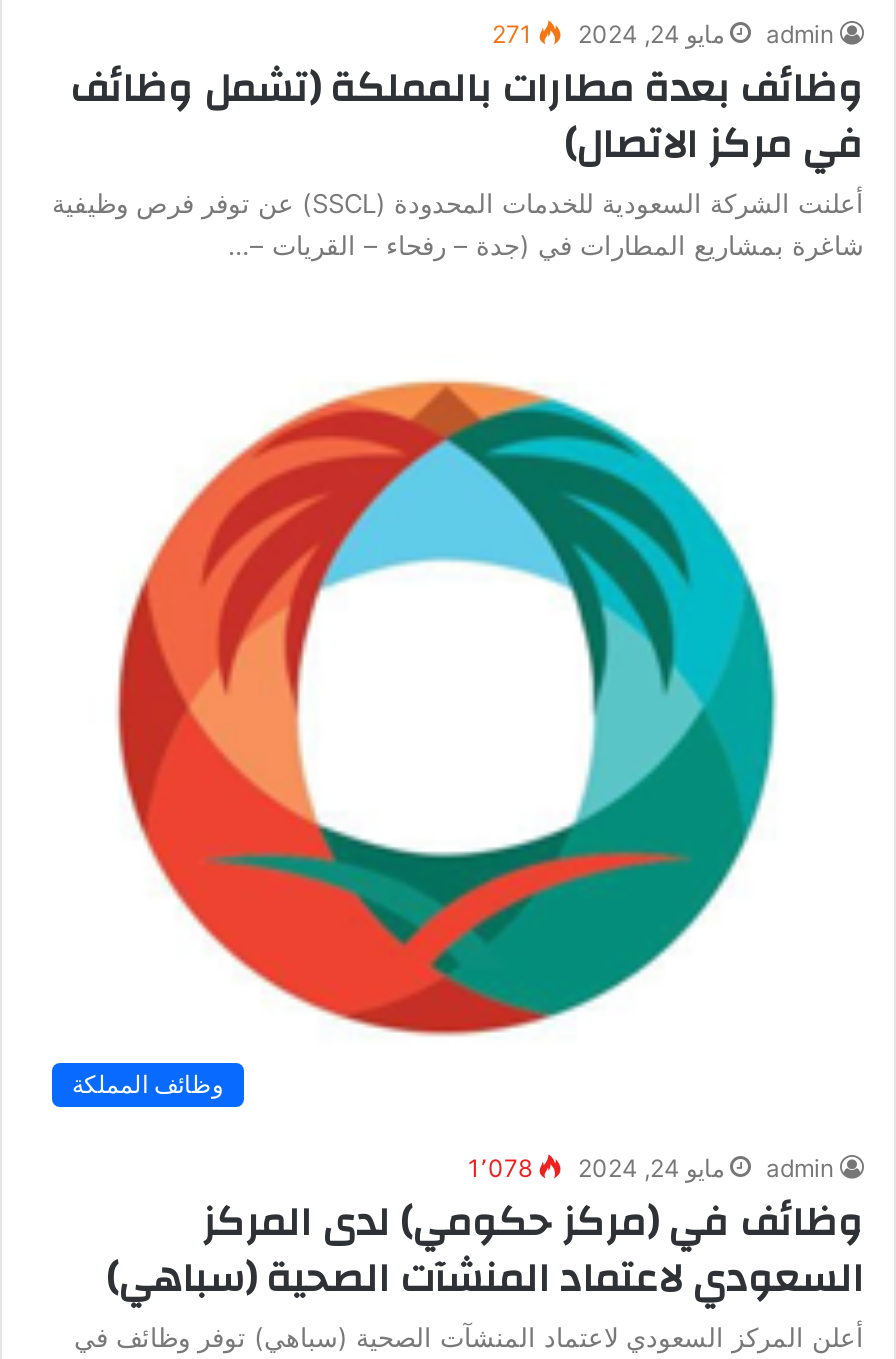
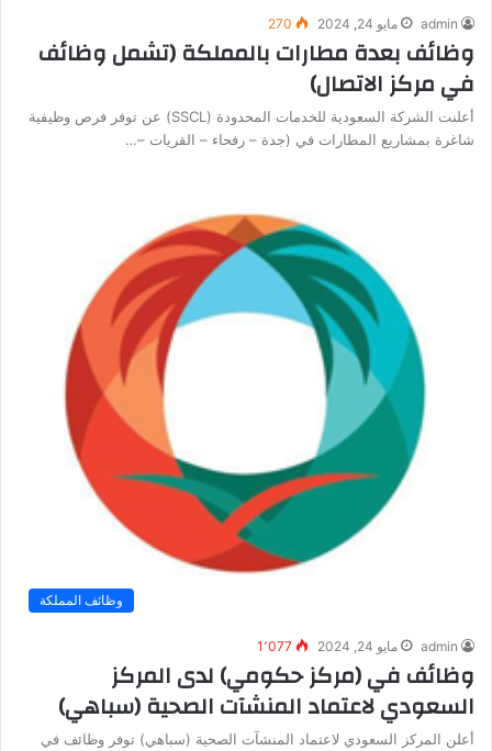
[492,19,532,49] 271 -> [268,15,292,32] 270
[468,1153,532,1183] 1٬078 -> [257,638,292,654] 1٬077

